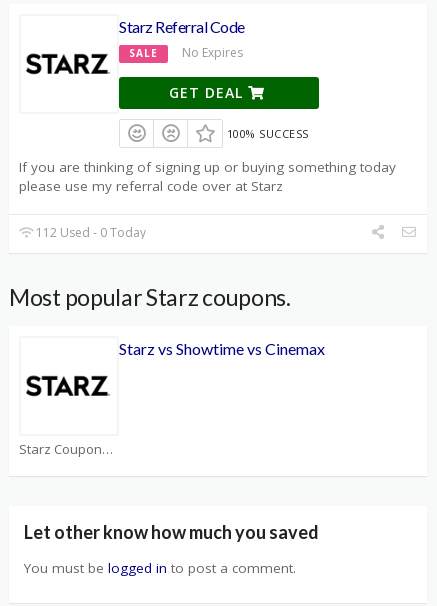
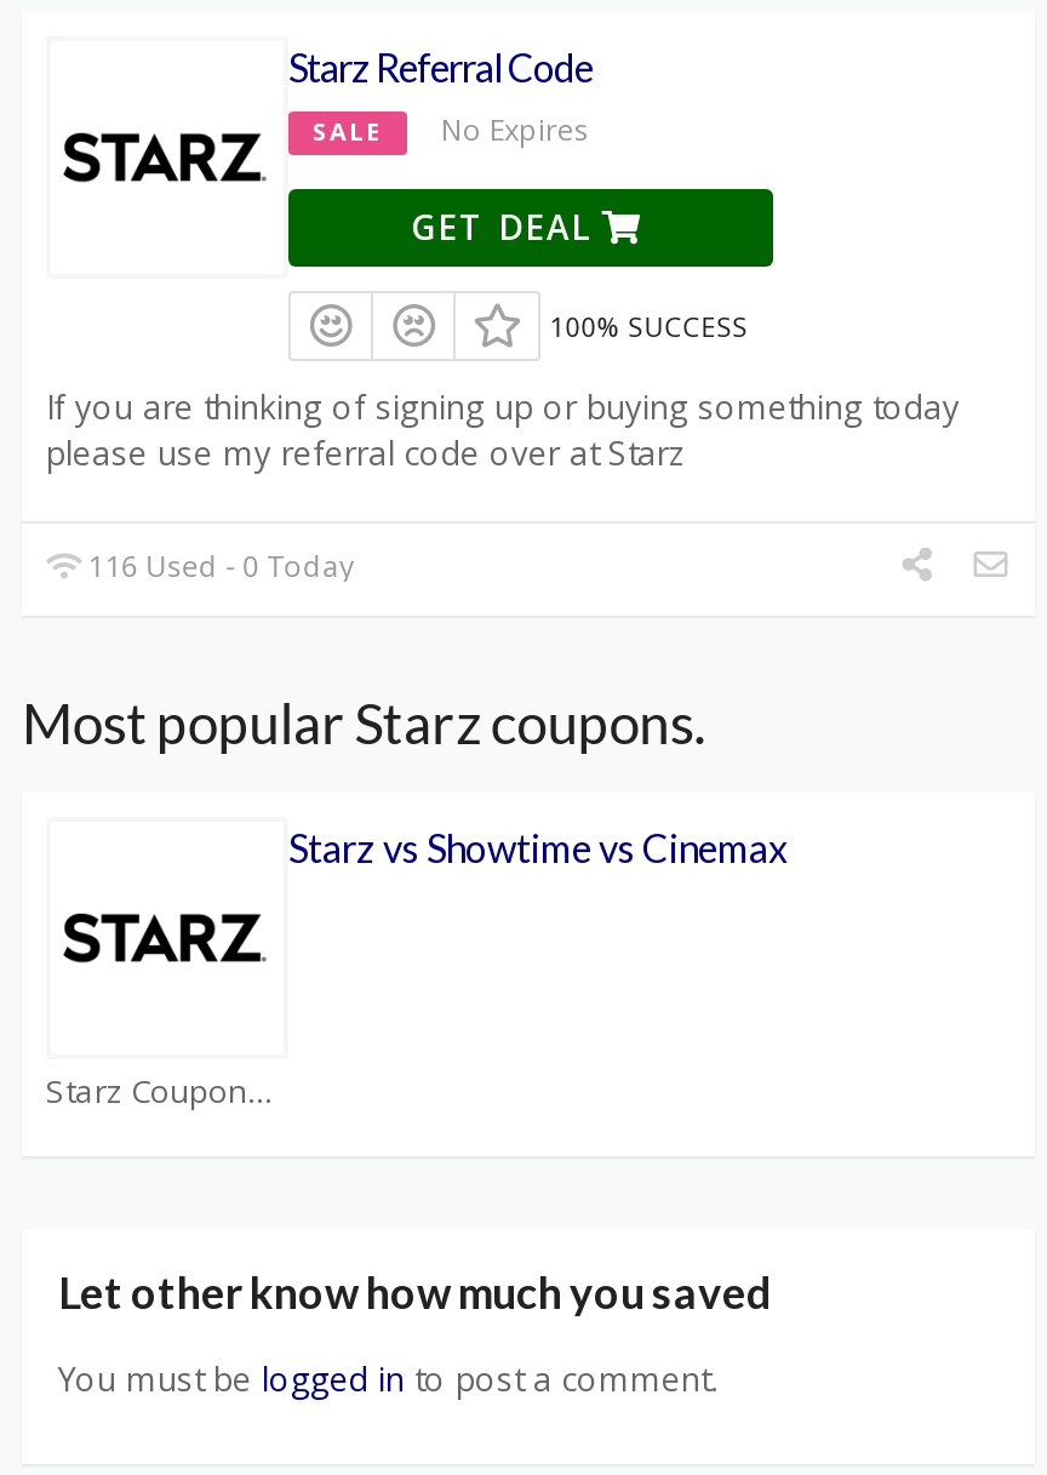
[33,224,146,241] 112 Used - 0 Today -> [80,545,354,586] 116 Used - 0 Today

